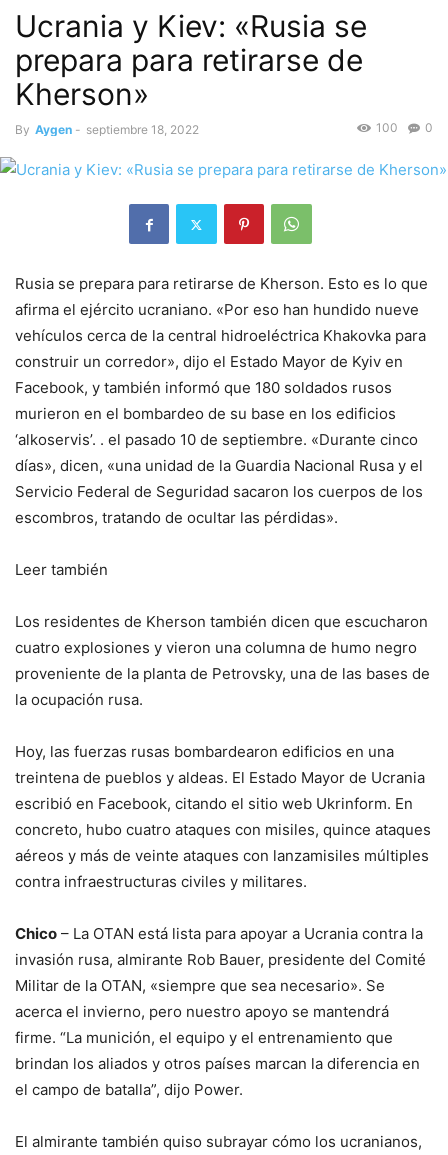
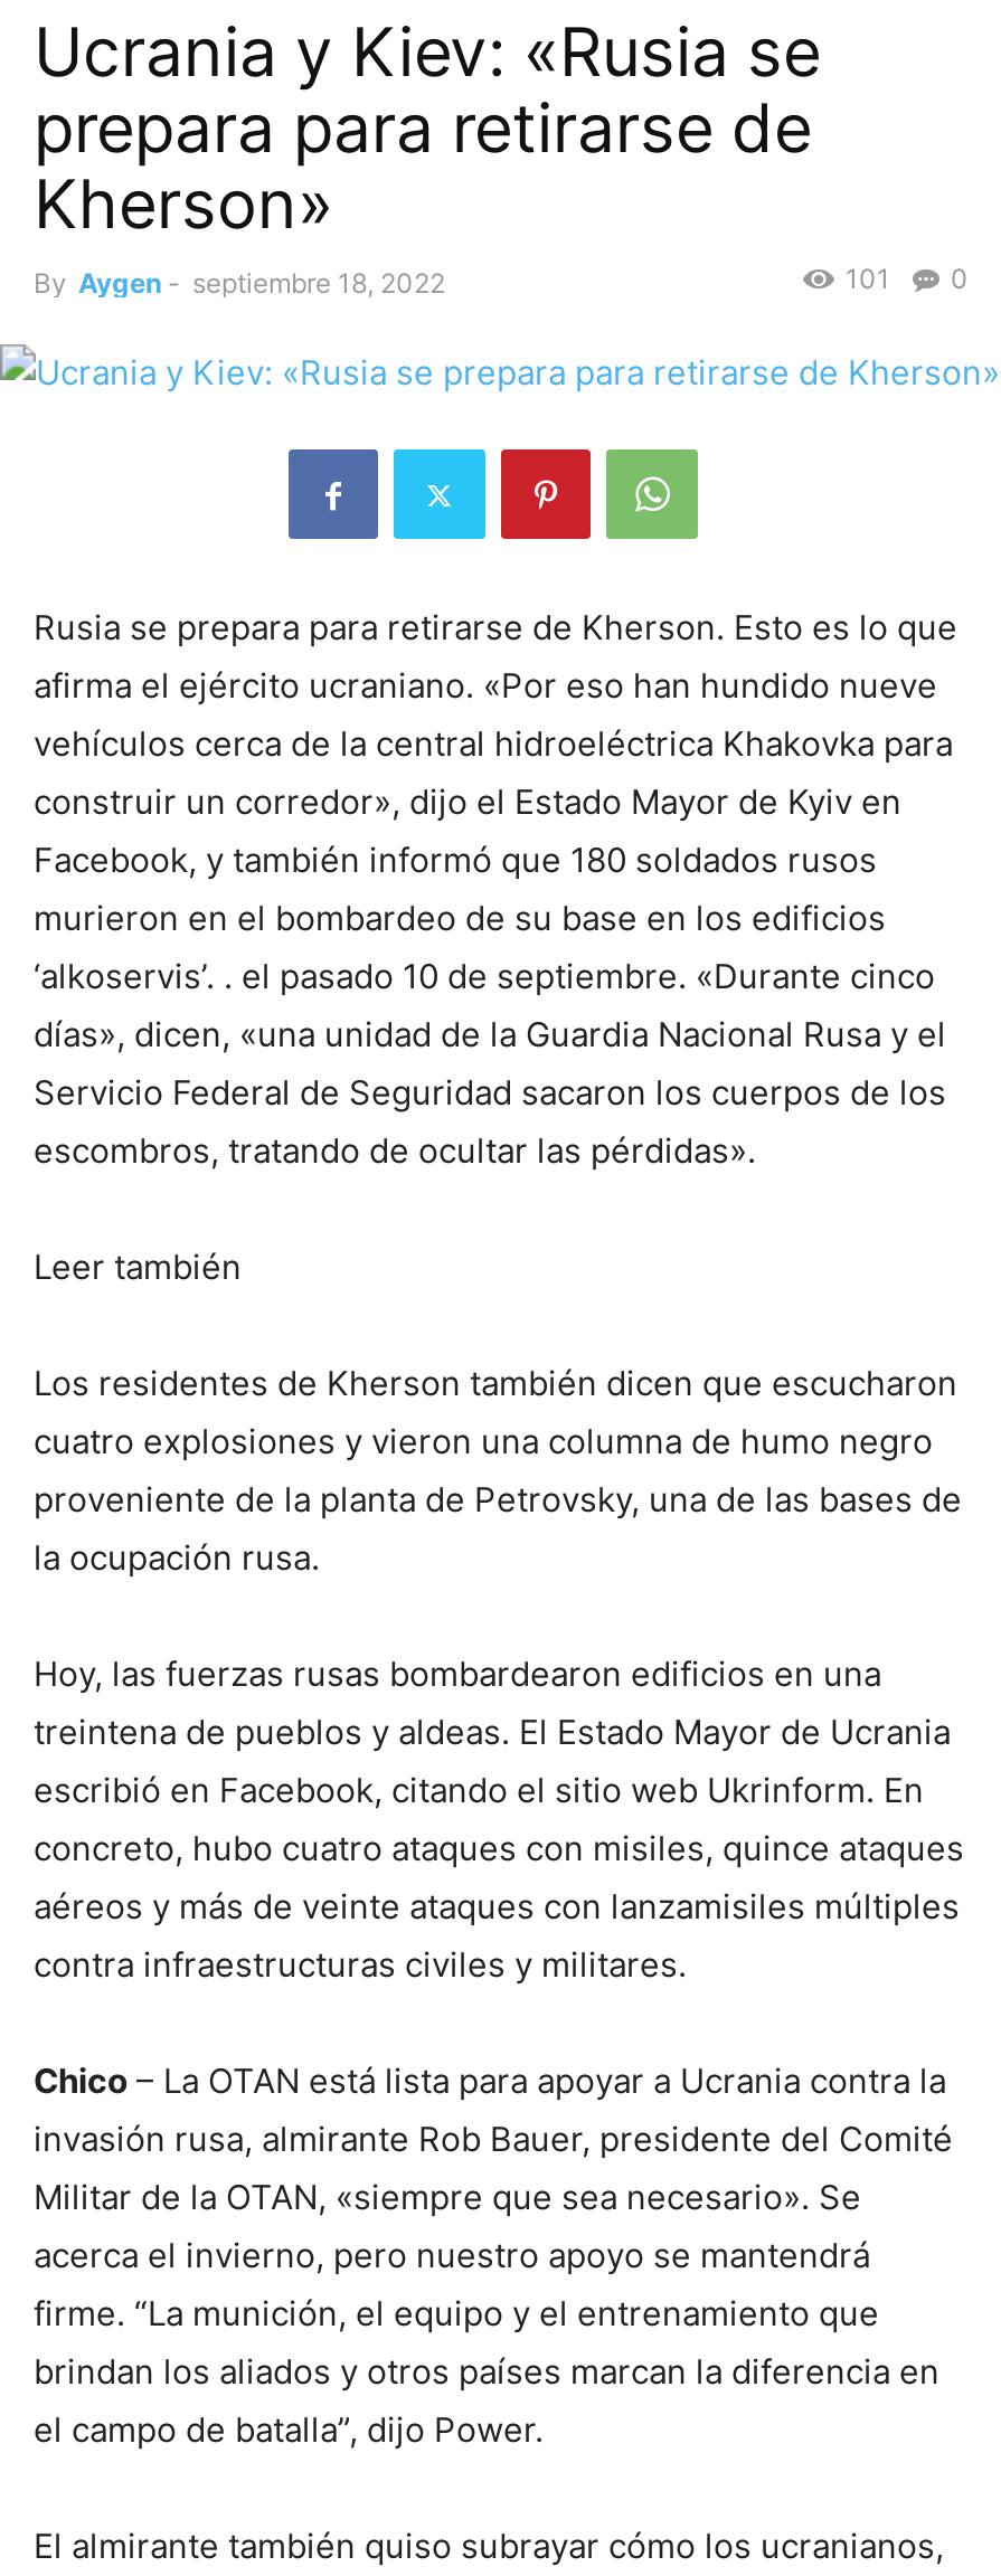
[376,120,433,135] 100 0 -> [846,262,969,295] 101 0

